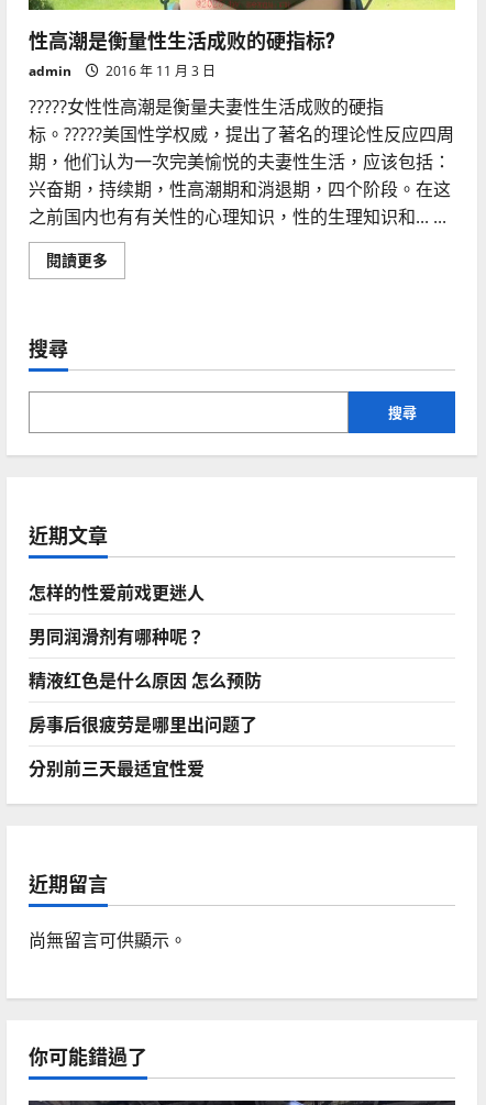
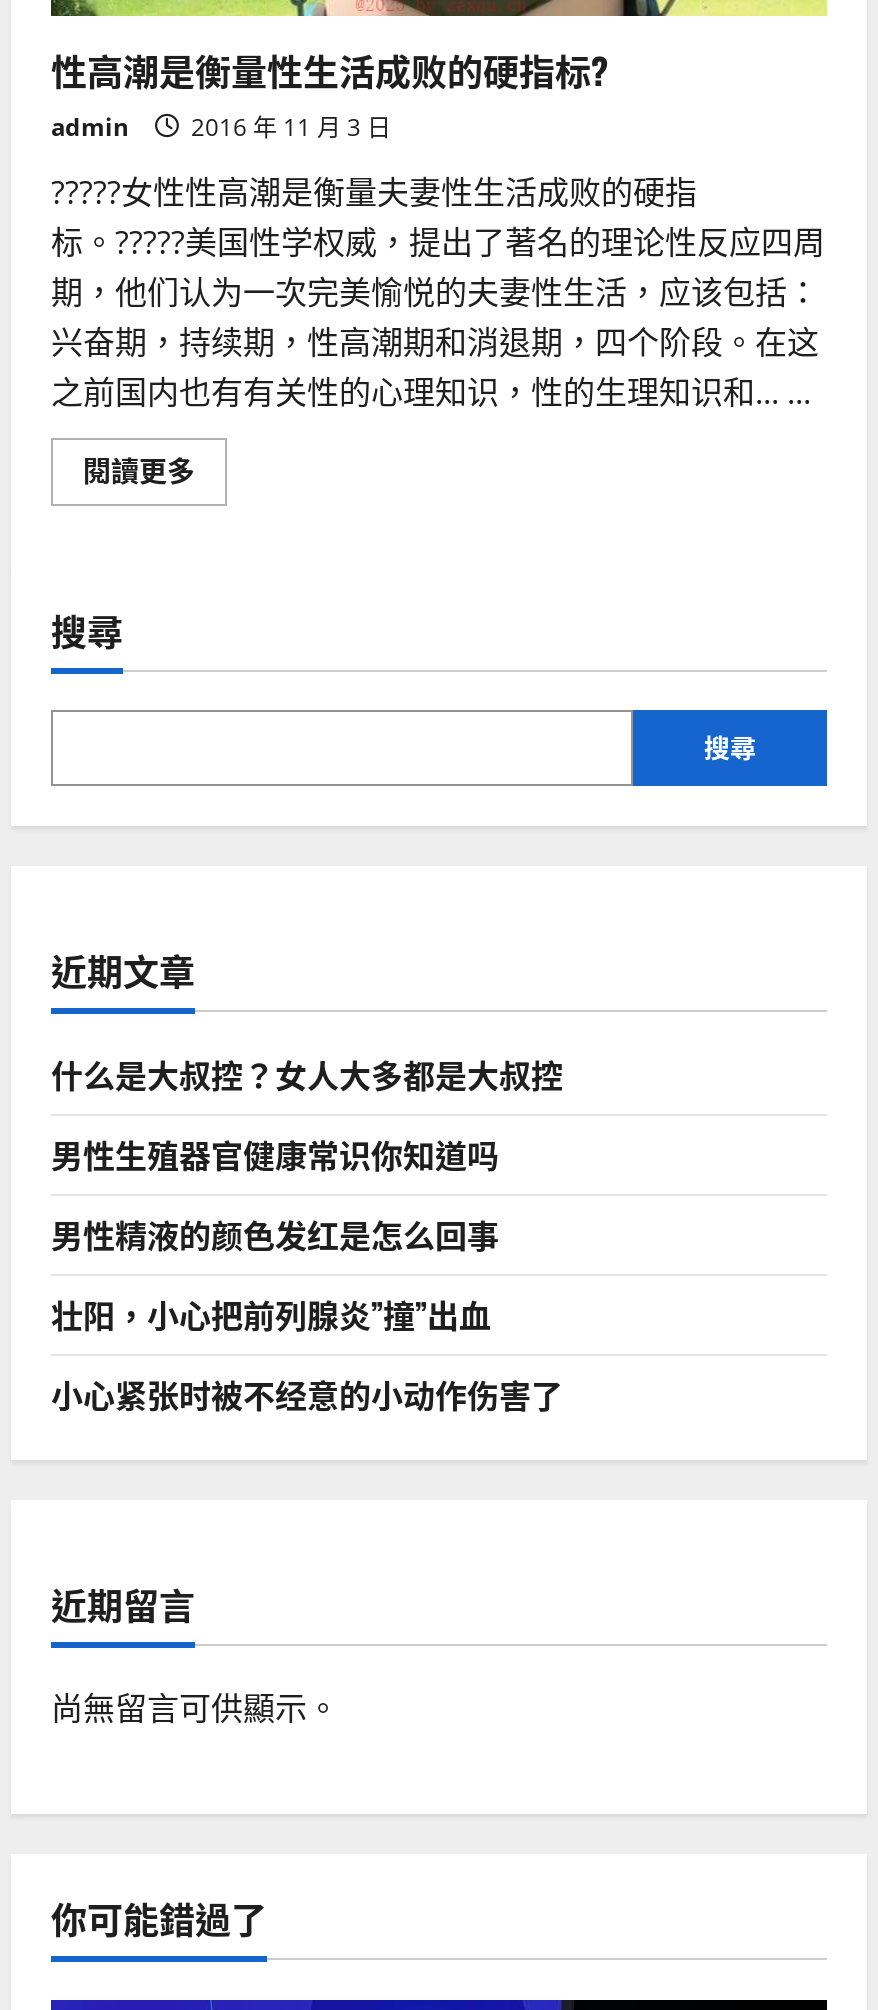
[29,578,205,604] 怎样的性爱前戏更迷人 -> [51,1051,563,1099] 什么是大叔控？女人大多都是大叔控
[29,622,205,648] 男同润滑剂有哪种呢？ -> [51,1131,499,1179] 男性生殖器官健康常识你知道吗
[29,666,262,692] 精液红色是什么原因 怎么预防 -> [51,1211,499,1259] 男性精液的颜色发红是怎么回事
[29,710,257,736] 房事后很疲劳是哪里出问题了 -> [51,1291,491,1339] 壮阳，小心把前列腺炎”撞”出血
[29,754,205,780] 分别前三天最适宜性爱 -> [51,1371,563,1419] 小心紧张时被不经意的小动作伤害了

